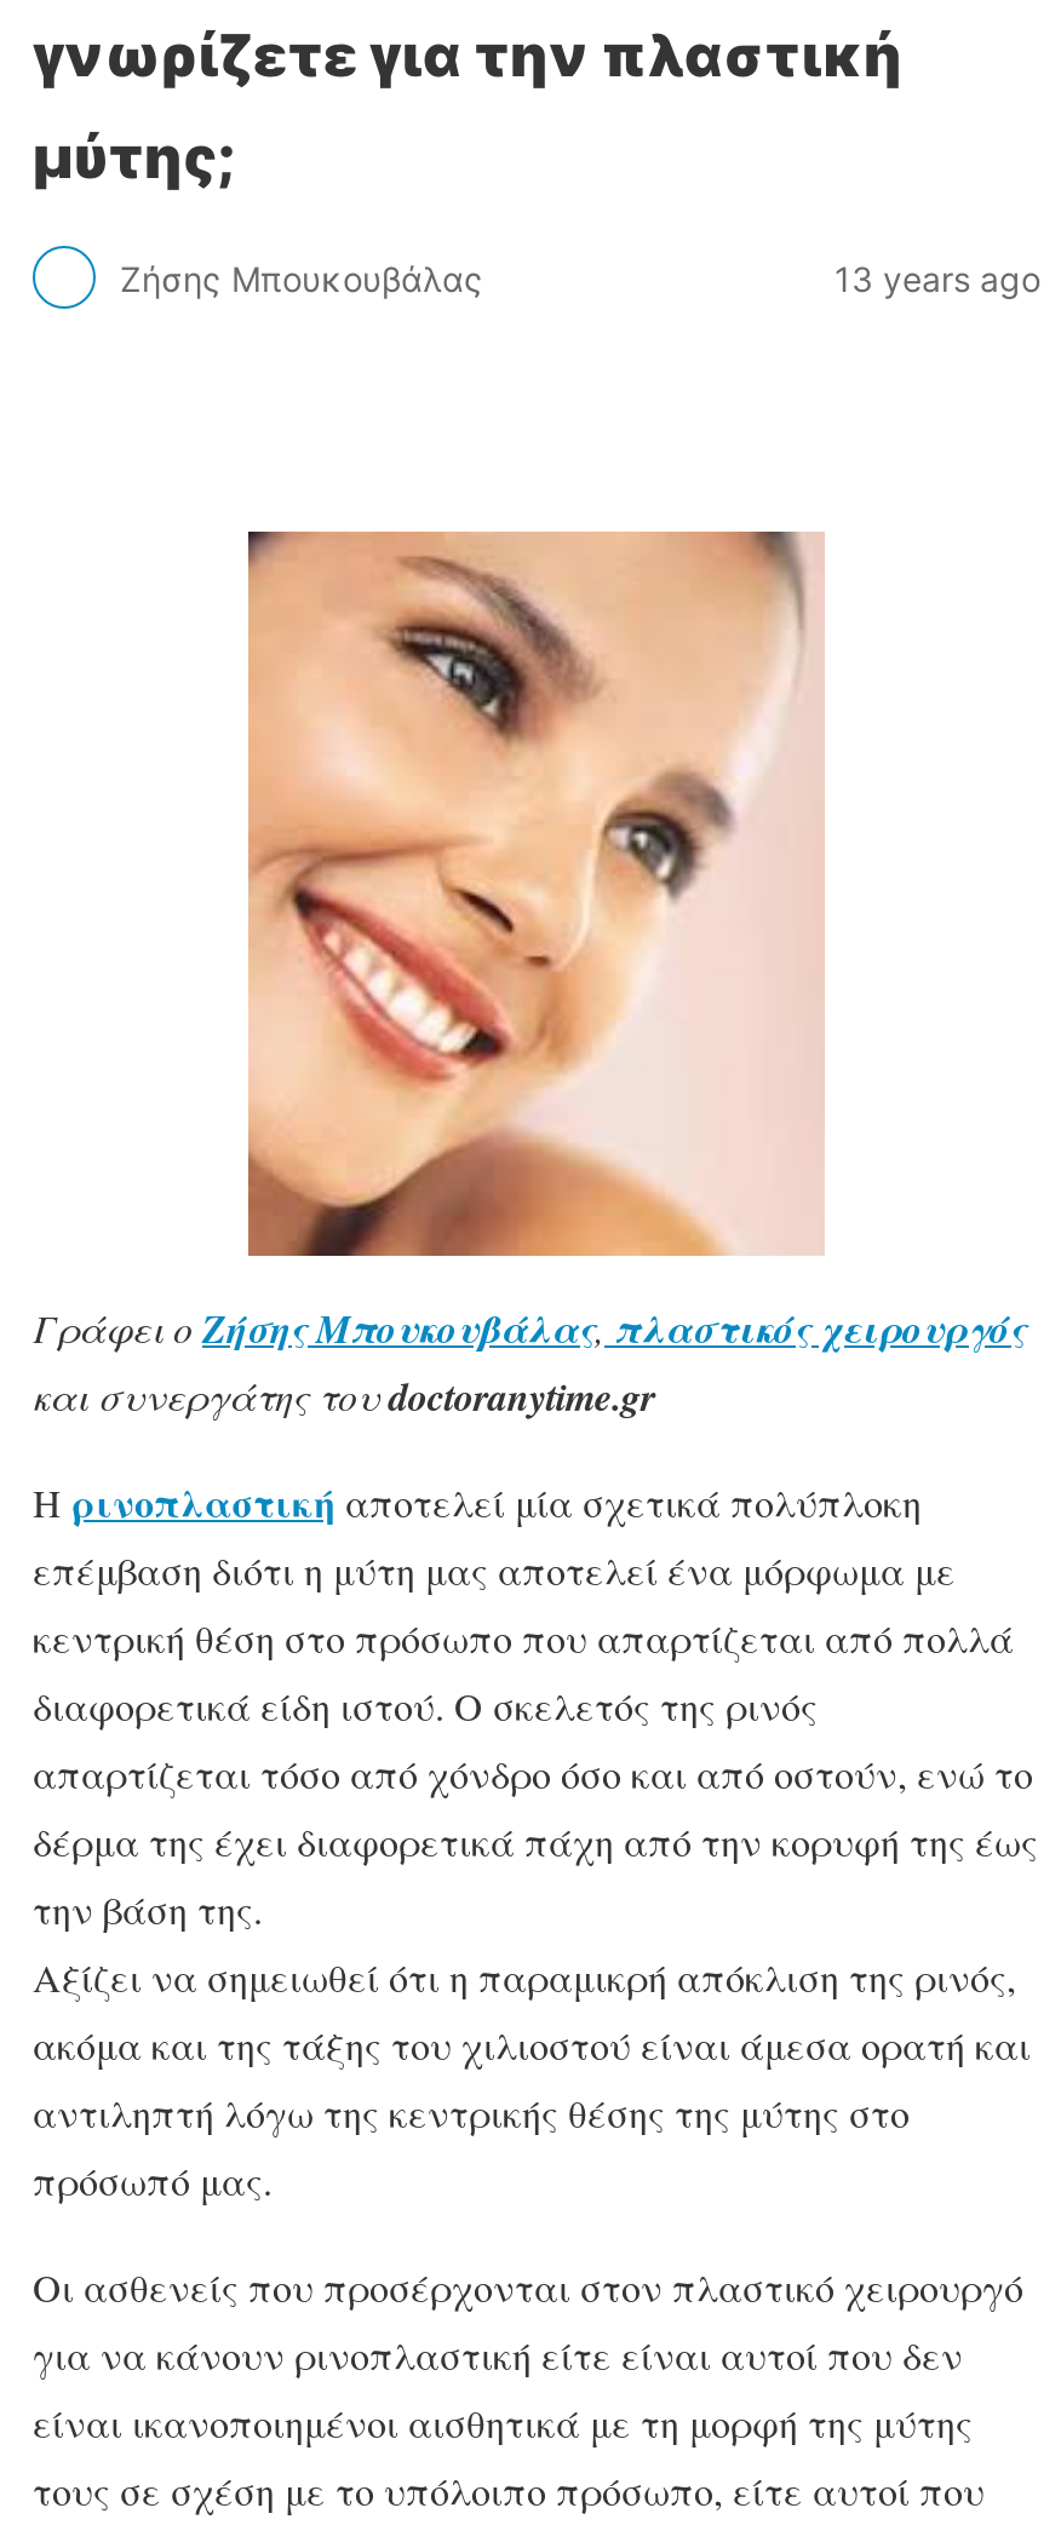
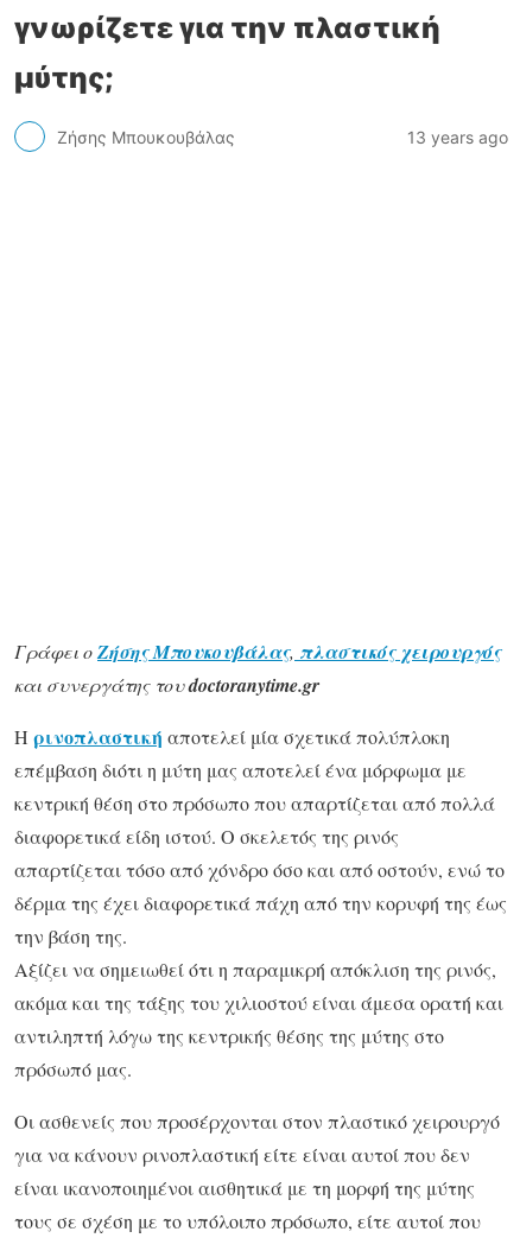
[246,529,825,1258] [image] -> none

